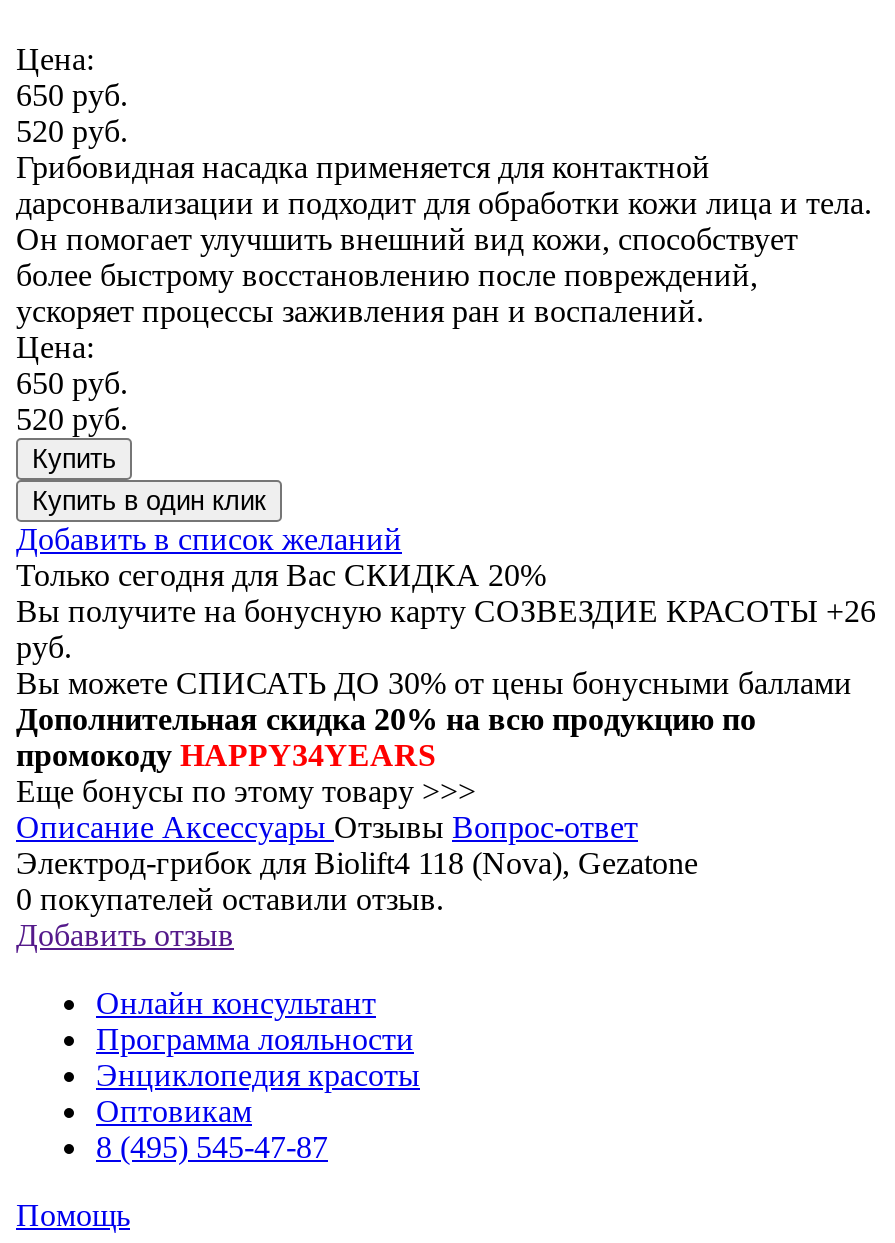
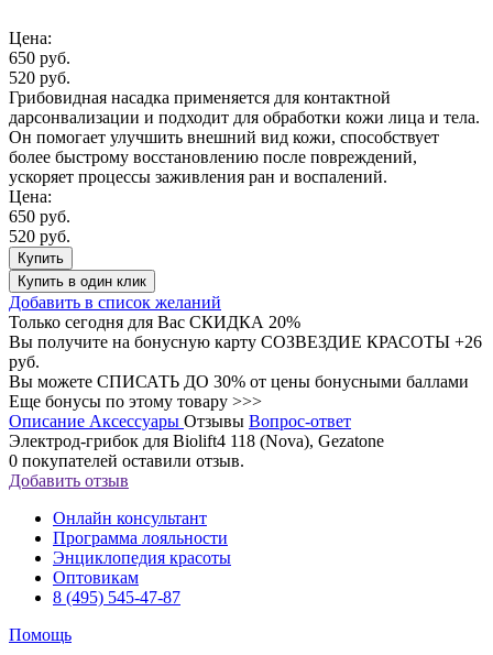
[16,702,756,772] Дополнительная скидка 20% на всю продукцию по | промокоду HAPPY34YEARS -> none

